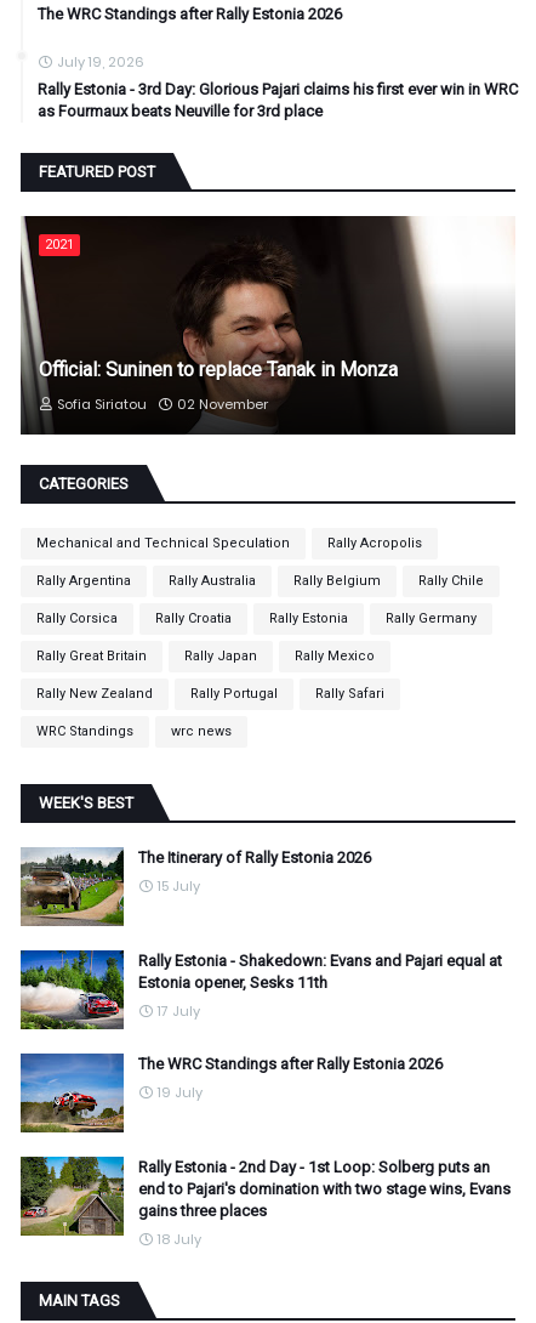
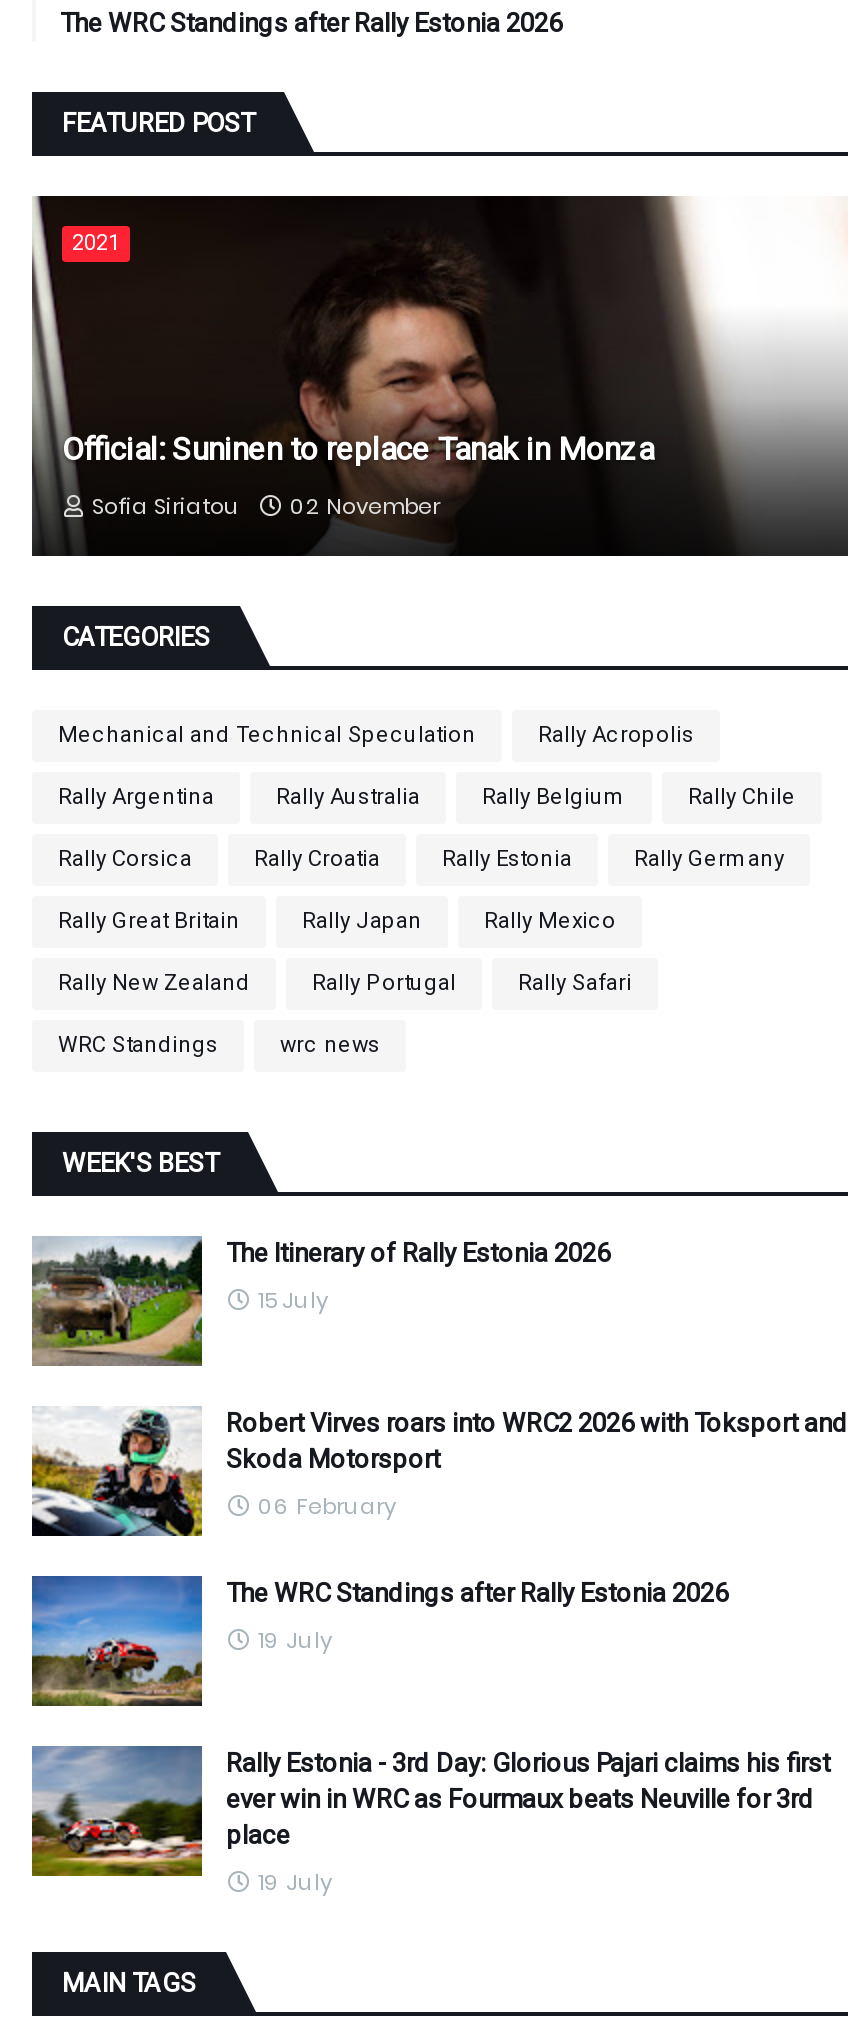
[38,52,518,120] July 19, 2026 | Rally Estonia - 3rd Day: Glorious Pajari claims his first ever win in WRC | as Fourmaux beats Neuville for 3rd place -> none
[19,949,502,1030] [image] | Rally Estonia - Shakedown: Evans and Pajari equal at | Estonia opener, Sesks 11th -> [30,1406,848,1538] [image] | Robert Virves roars into WRC2 2026 with Toksport and | Skoda Motorsport
[158,1001,200,1021] 17 July -> [258,1490,396,1522] 06 February
[19,1156,511,1236] [image] | Rally Estonia - 2nd Day - 1st Loop: Solberg puts an | end to Pajari's domination with two stage wins, Evans | gains three places -> [30,1744,830,1876] [image] | Rally Estonia - 3rd Day: Glorious Pajari claims his first | ever win in WRC as Fourmaux beats Neuville for 3rd | place
[158,1229,201,1249] 18 July -> [258,1866,332,1898] 19 July

